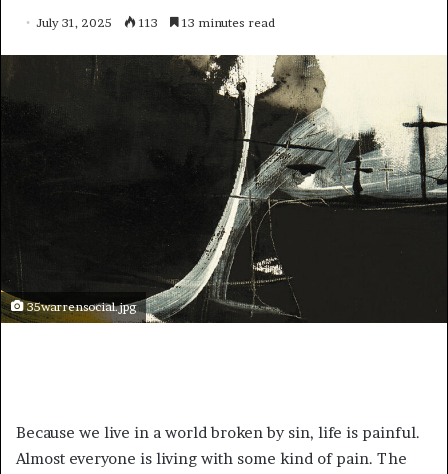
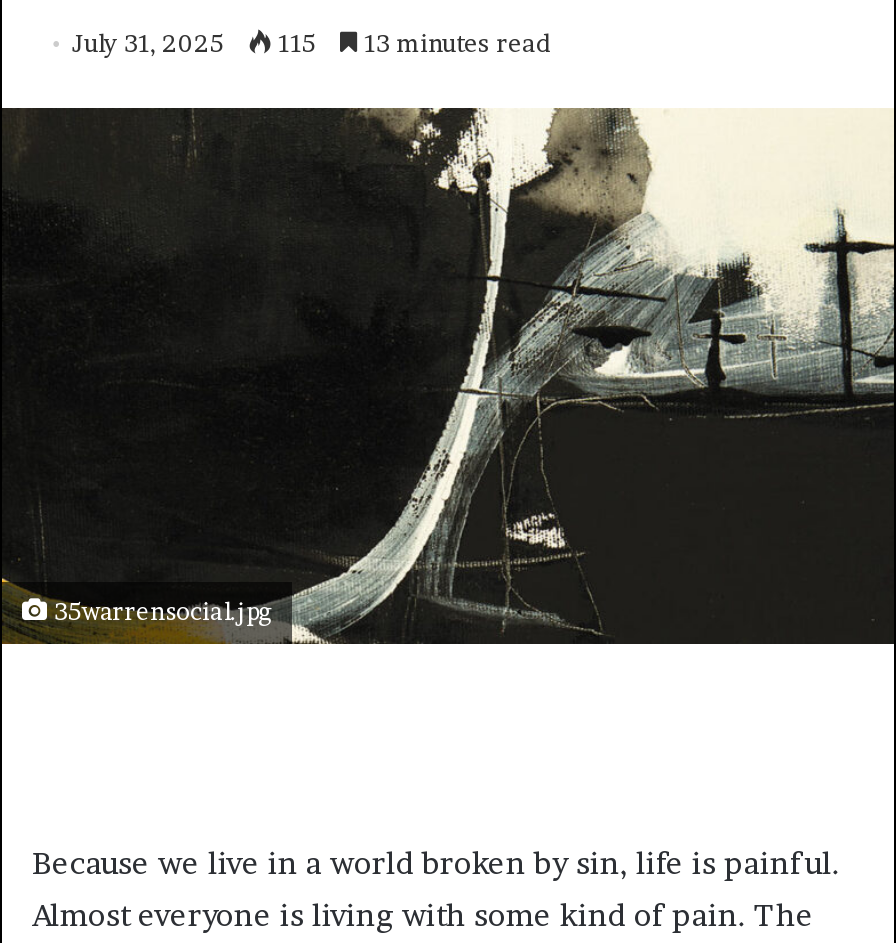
[36,15,275,30] July 31, 2025 113 13 minutes read -> [72,27,550,57] July 31, 2025 115 13 minutes read

